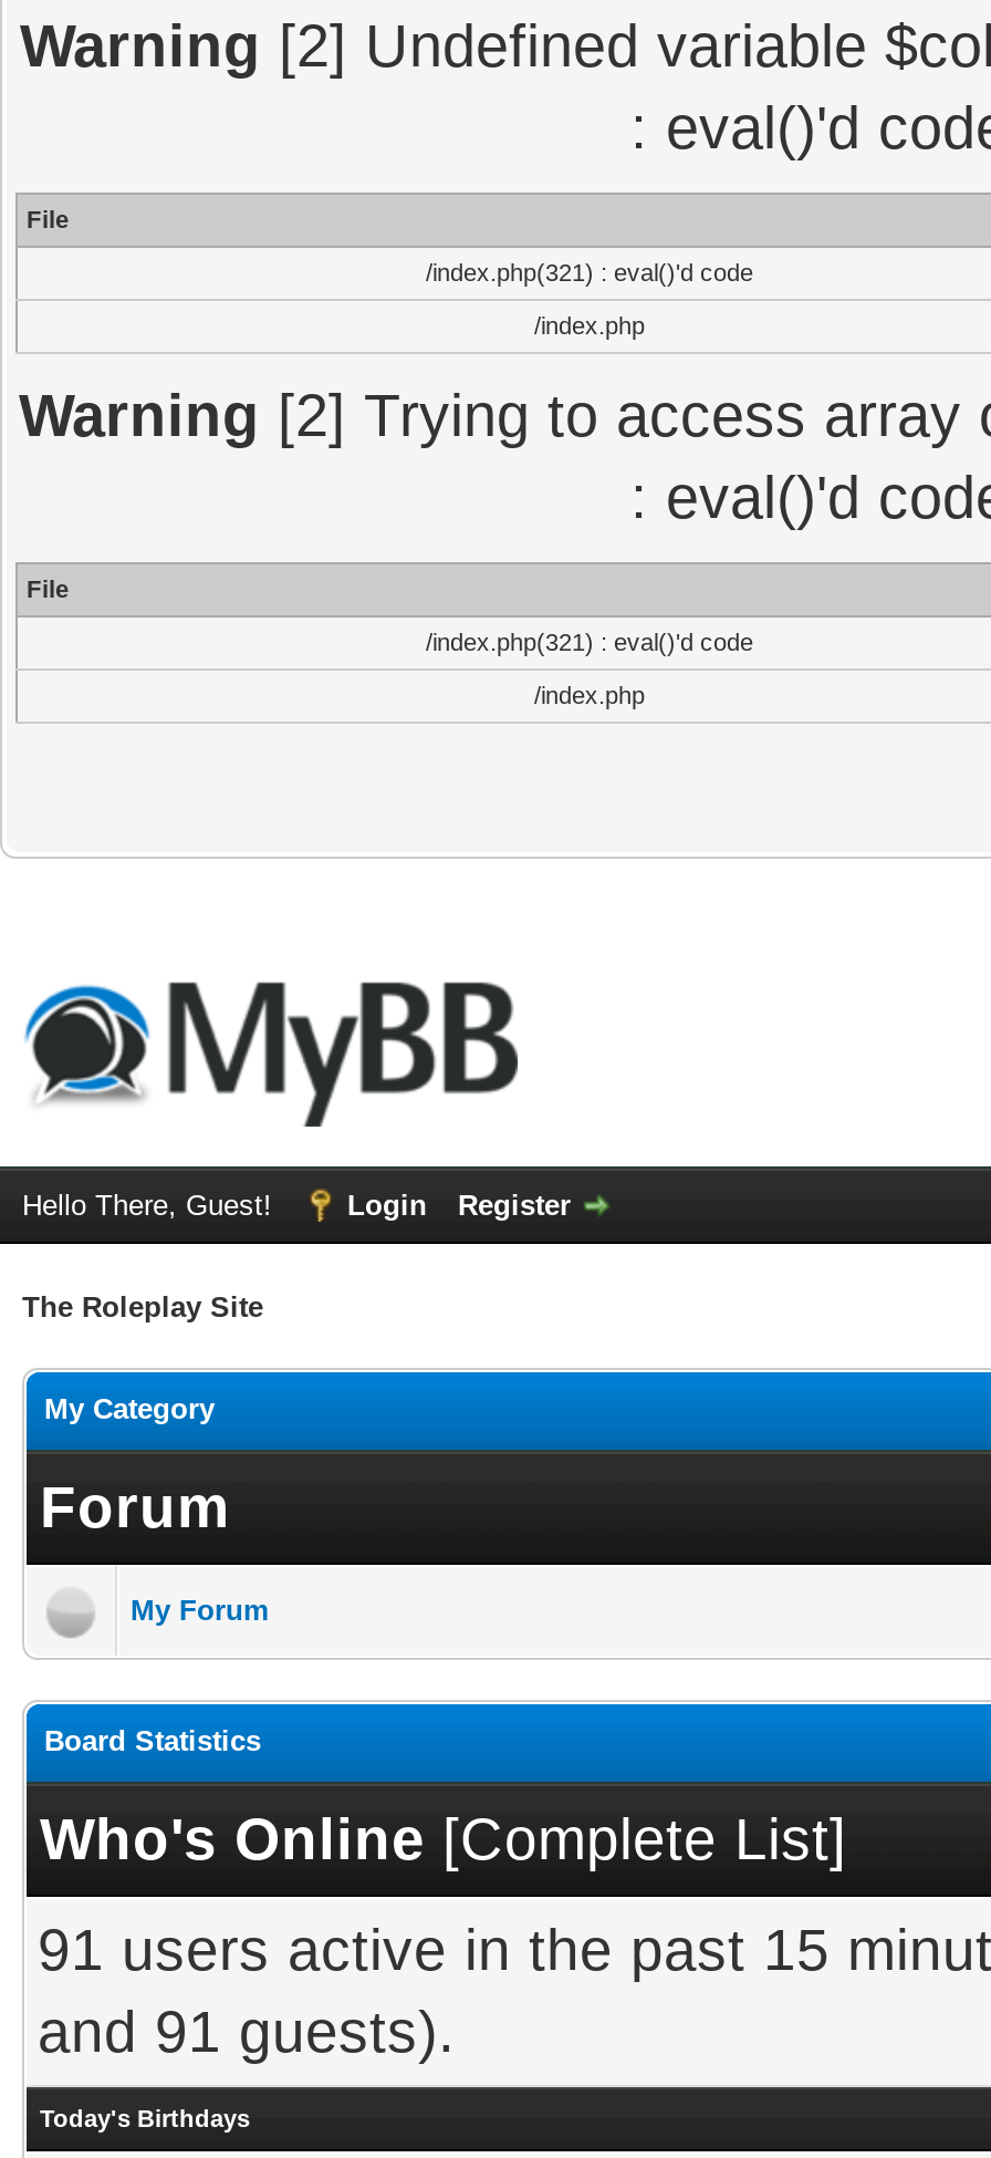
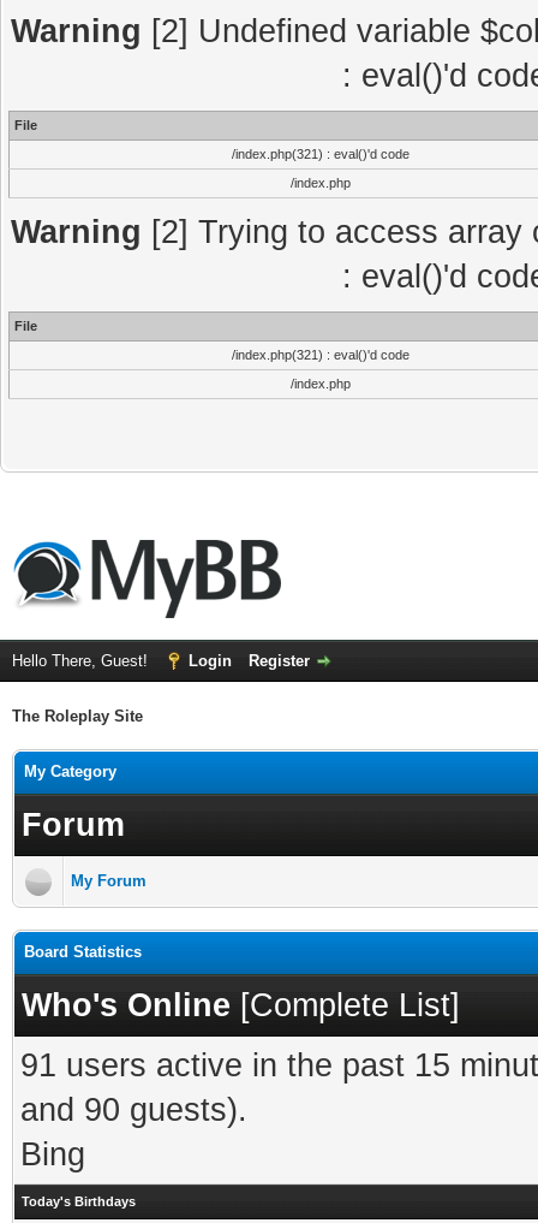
[38,1999,456,2065] and 91 guests). -> [20,1092,247,1172] and 90 guests). | Bing

